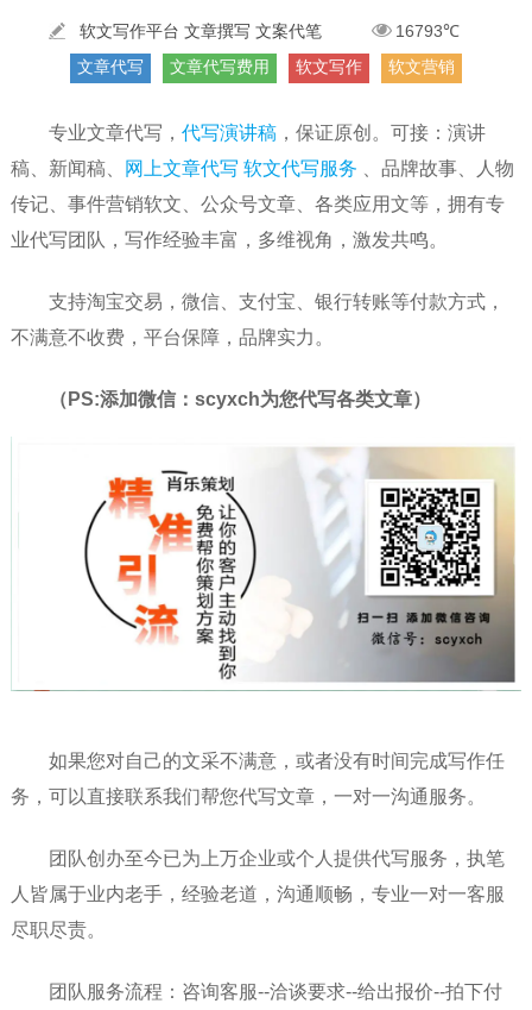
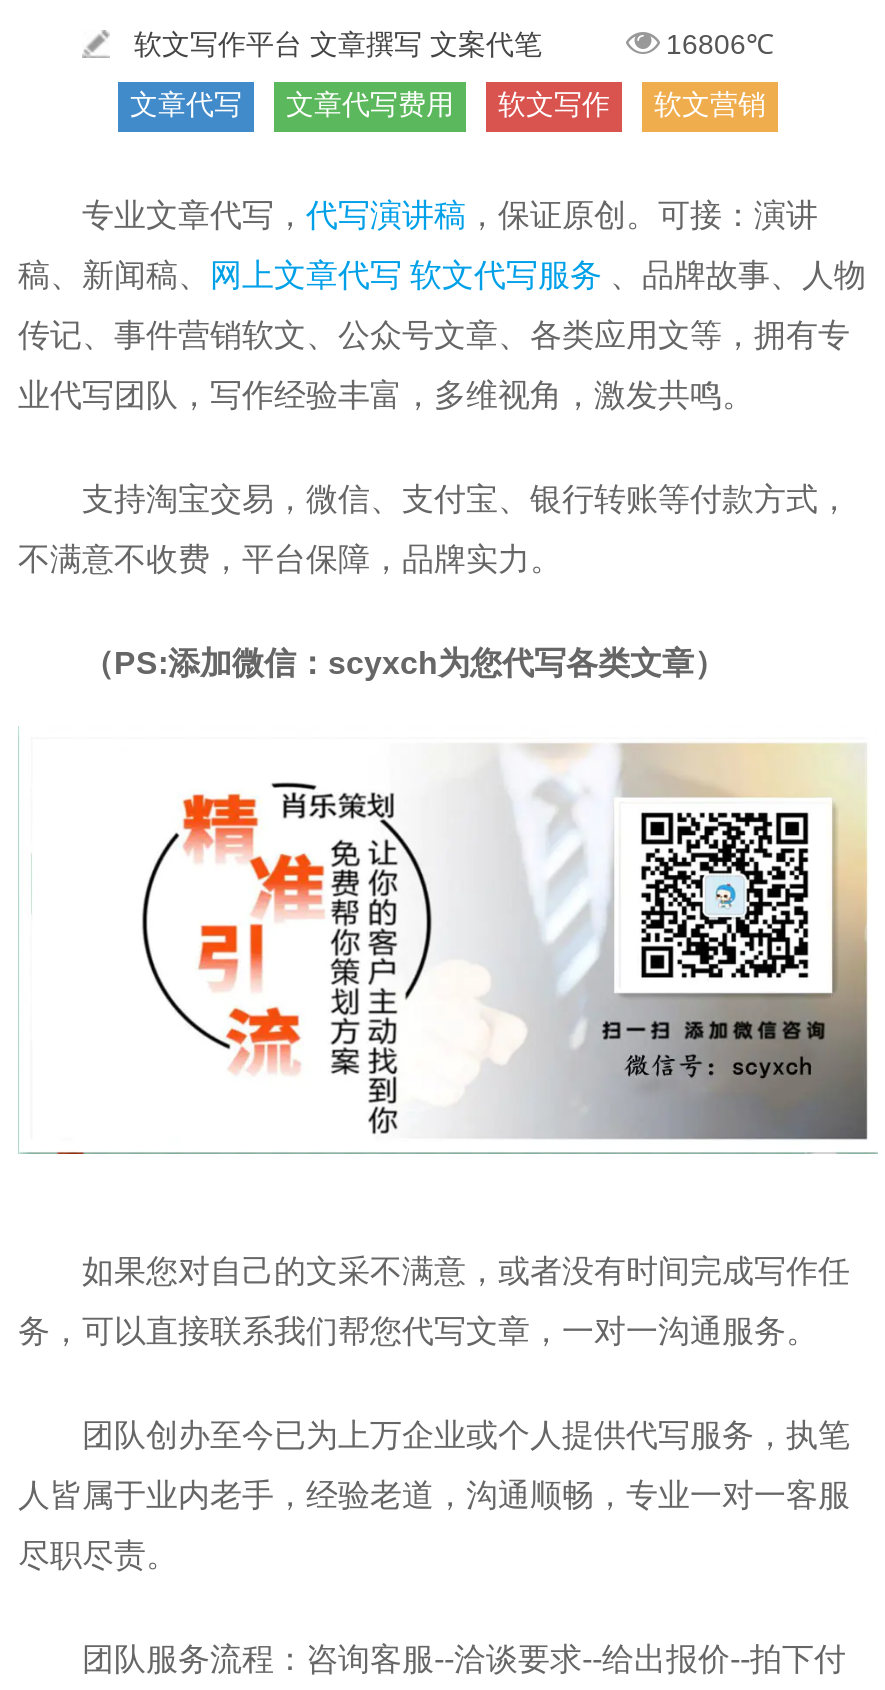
[391,22,460,41] 16793℃ -> [658,29,774,61] 16806℃

